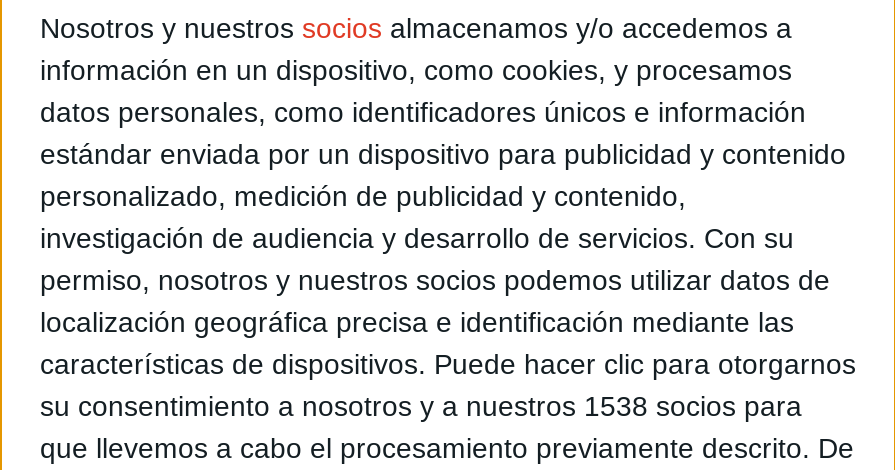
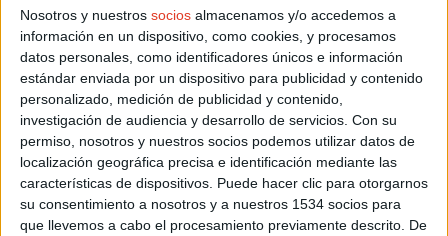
[40,389,802,421] su consentimiento a nosotros y a nuestros 1538 socios para -> [20,195,401,211] su consentimiento a nosotros y a nuestros 1534 socios para

